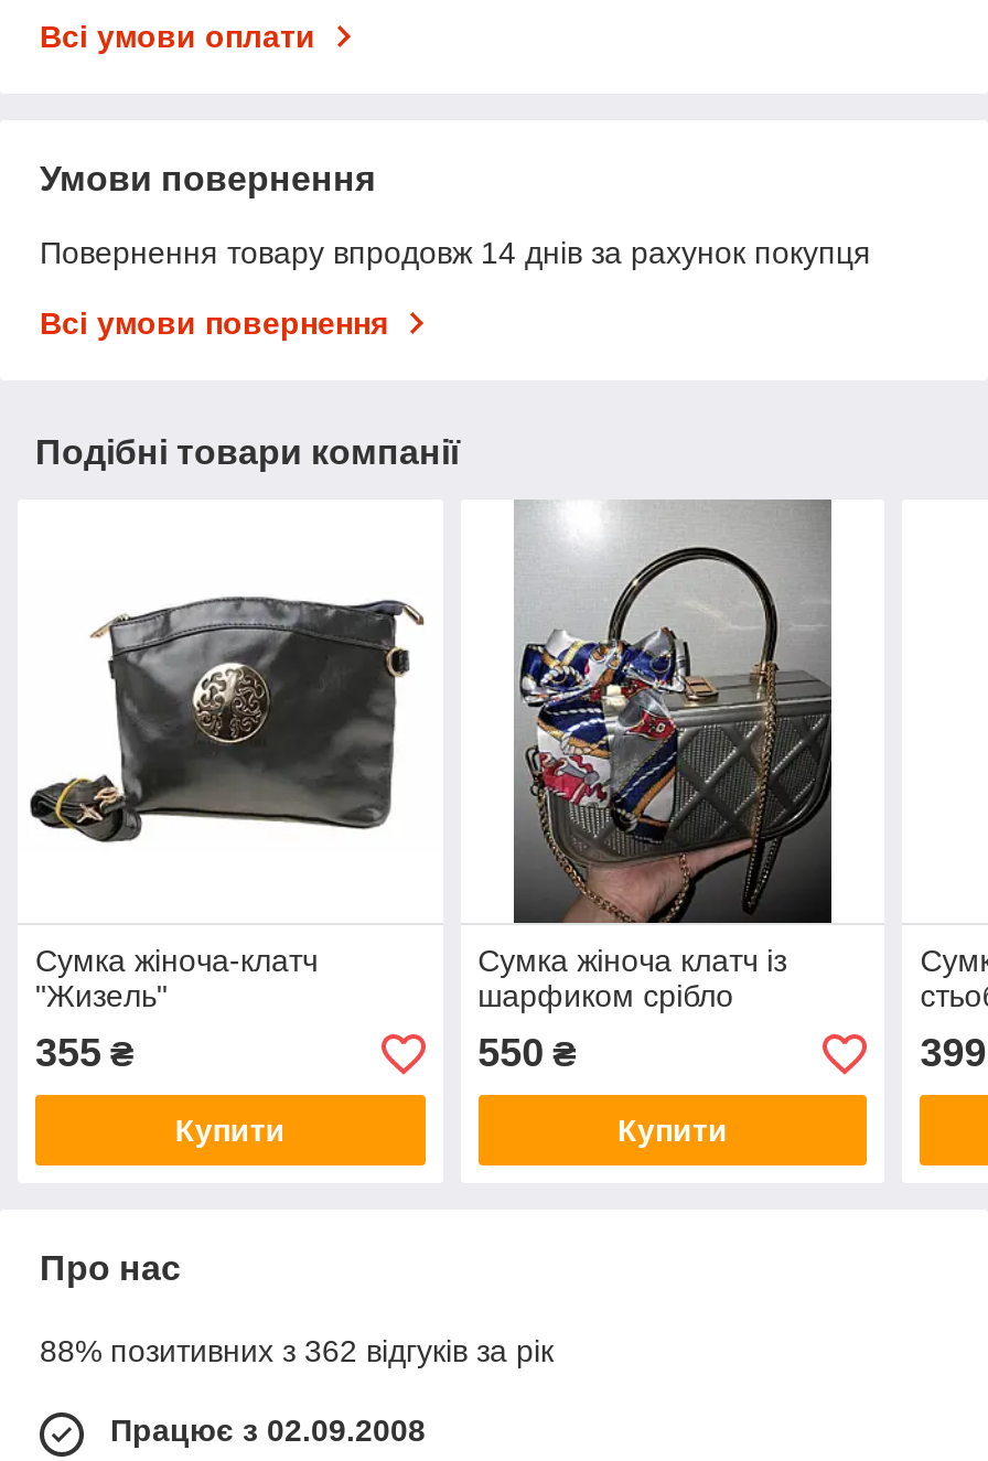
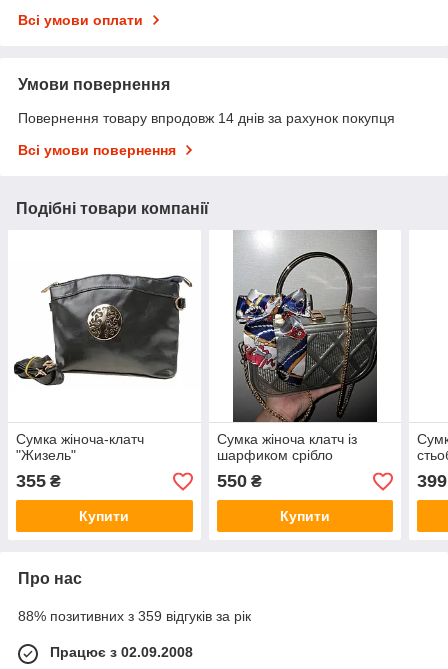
[40,1334,554,1369] 88% позитивних з 362 відгуків за рік -> [18,608,251,624] 88% позитивних з 359 відгуків за рік

